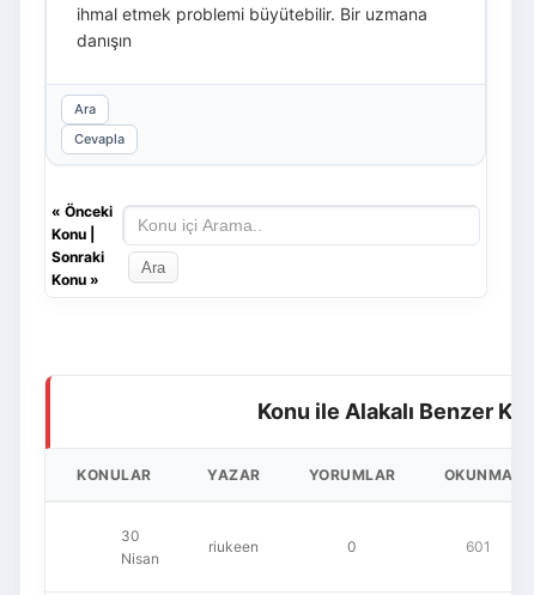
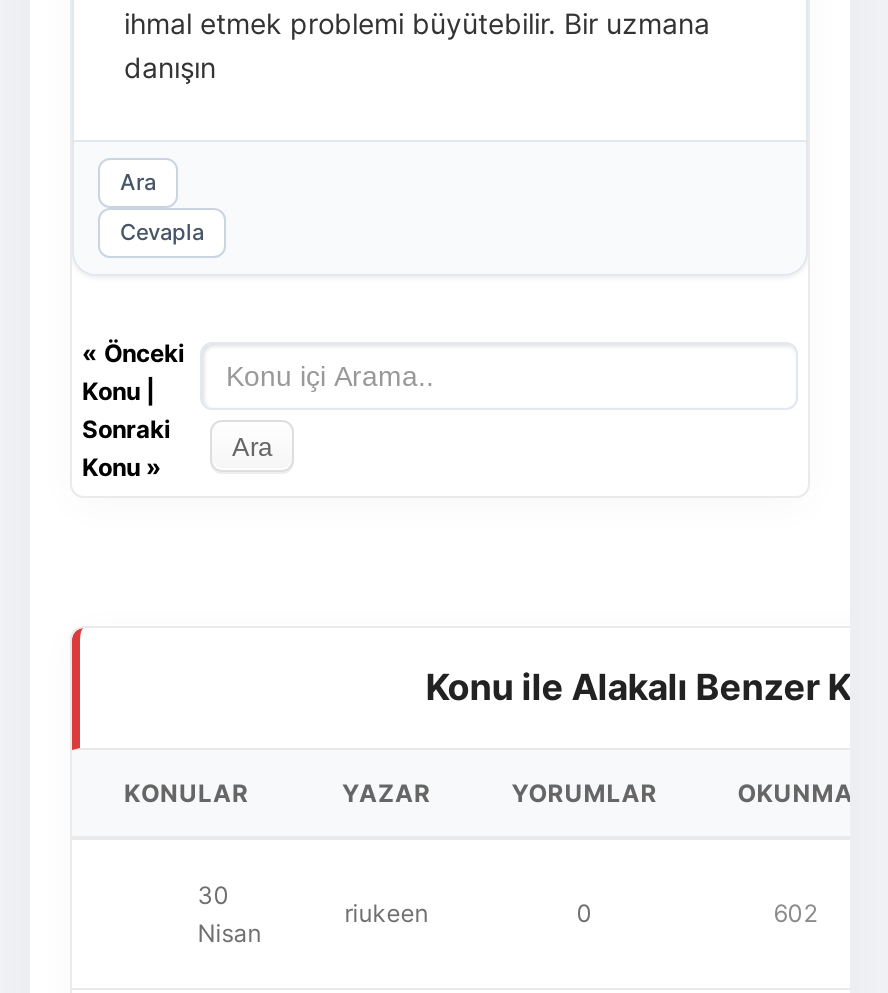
[466,538,491,555] 601 -> [774,898,818,928] 602

